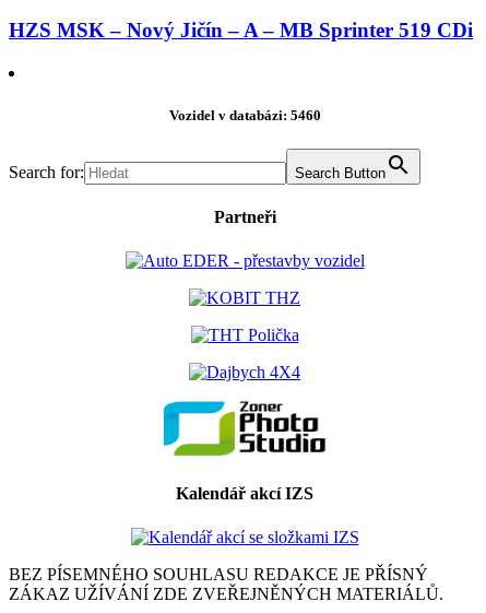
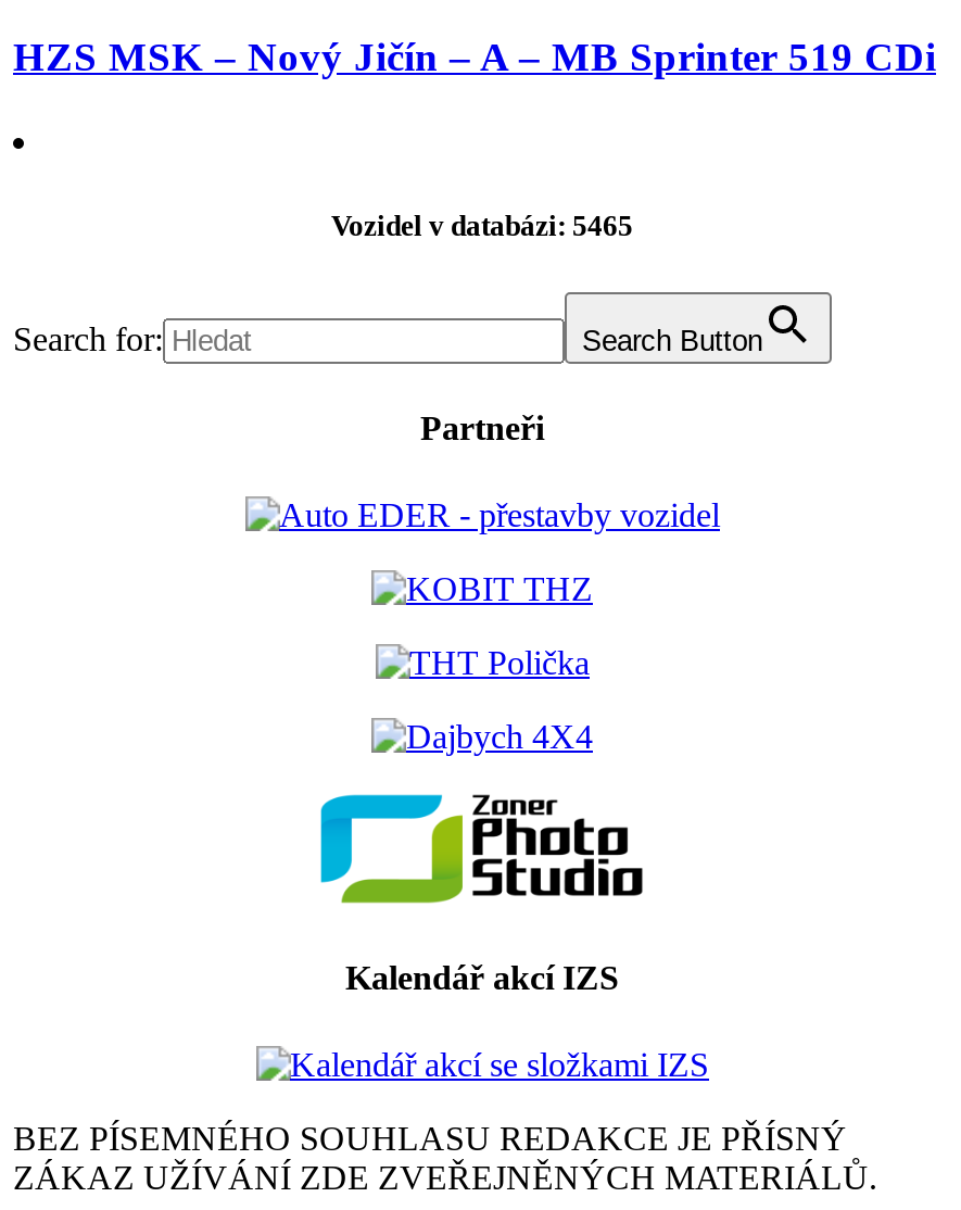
[169,107,321,123] Vozidel v databázi: 5460 -> [331,210,633,242] Vozidel v databázi: 5465

